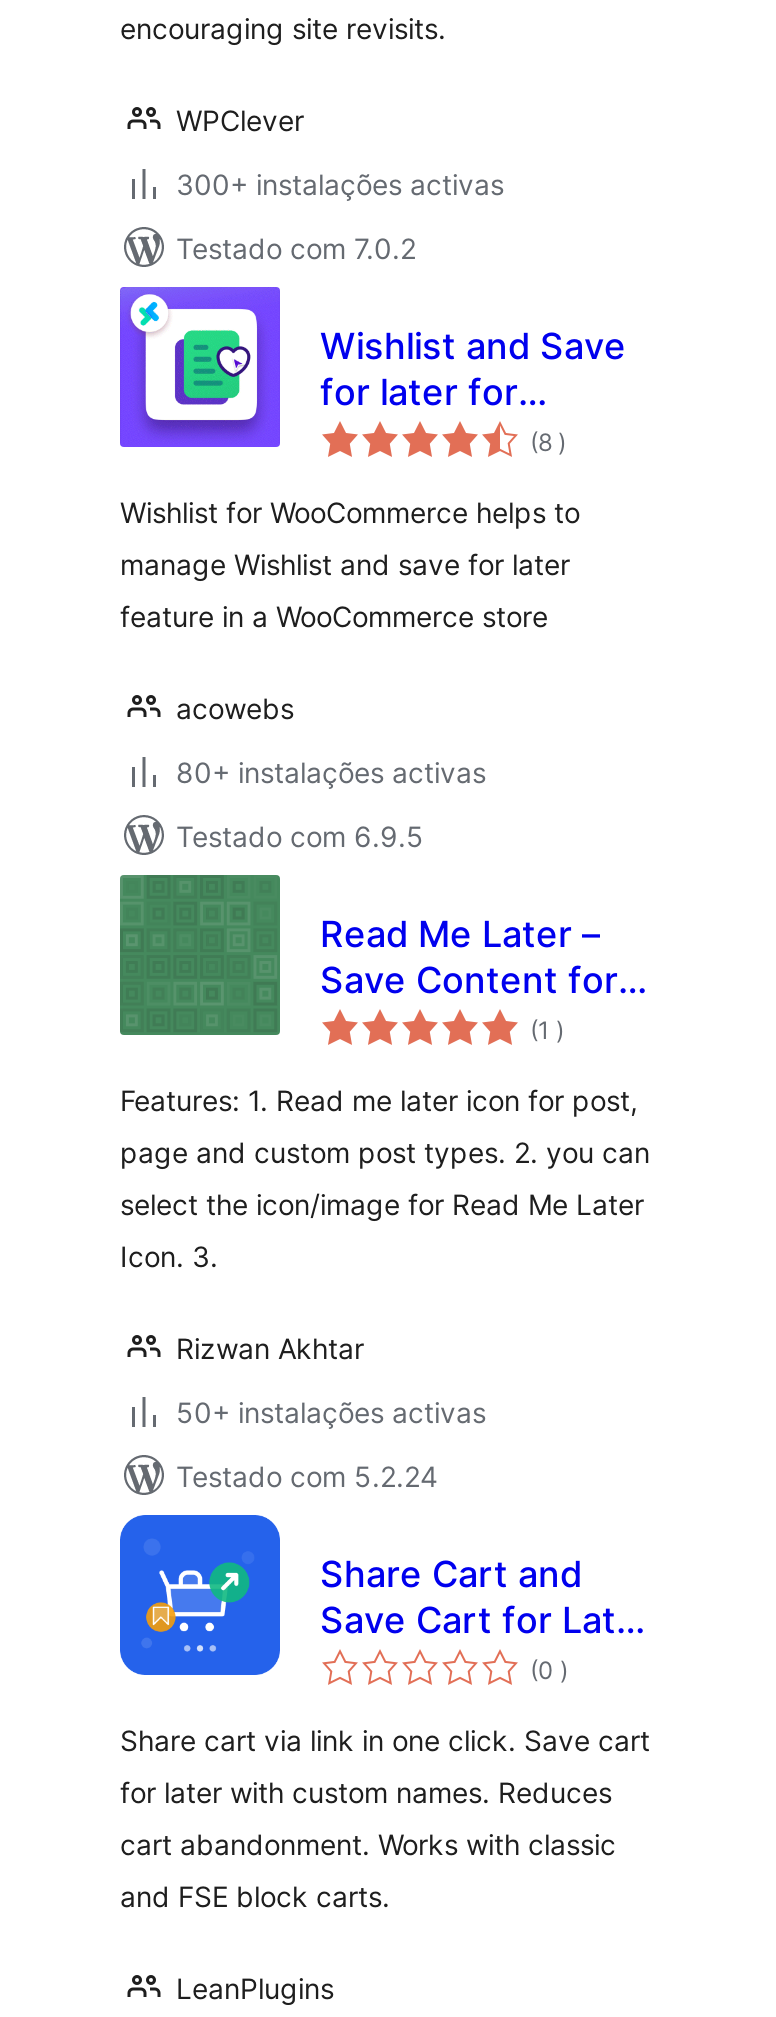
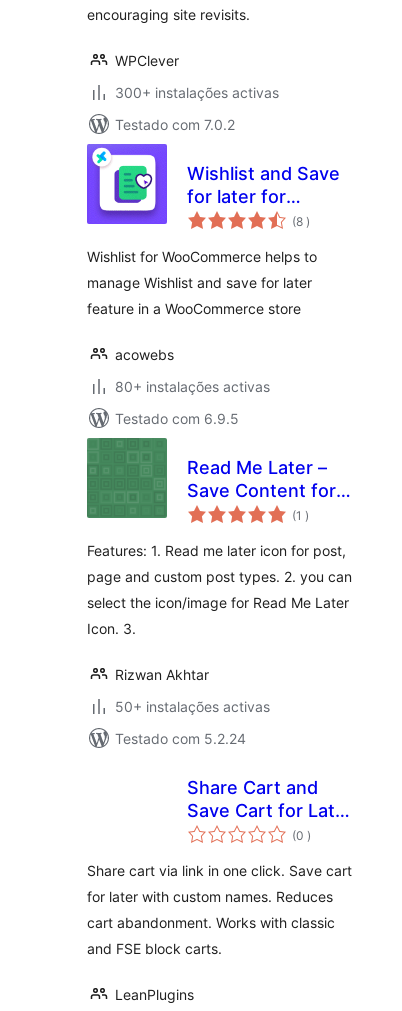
[118,1513,282,1677] [image] -> none

